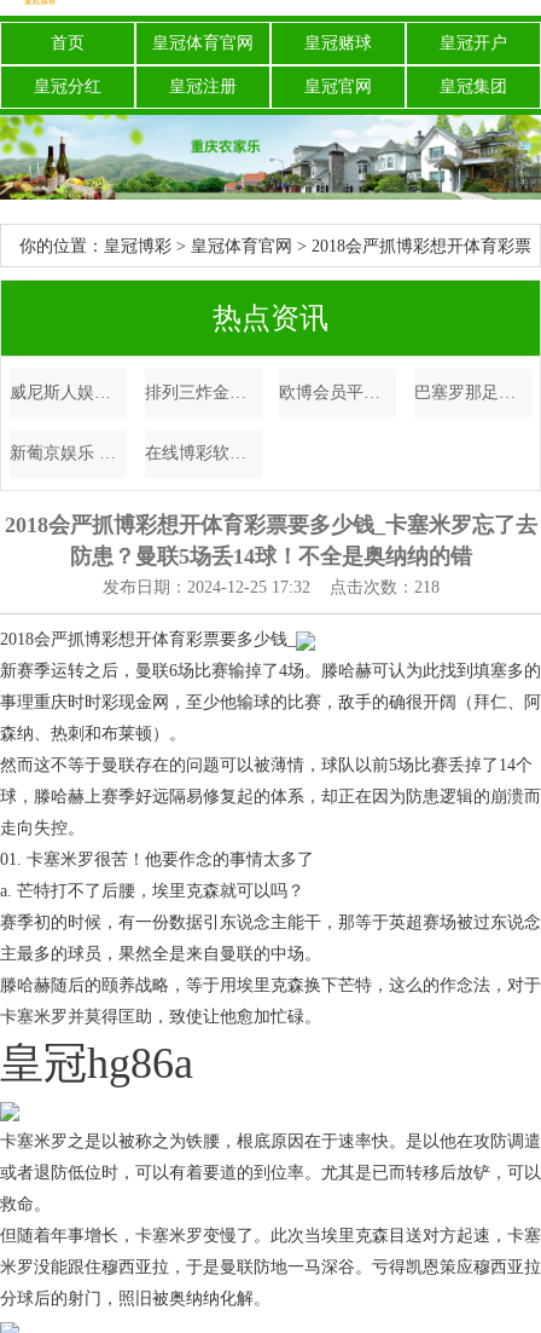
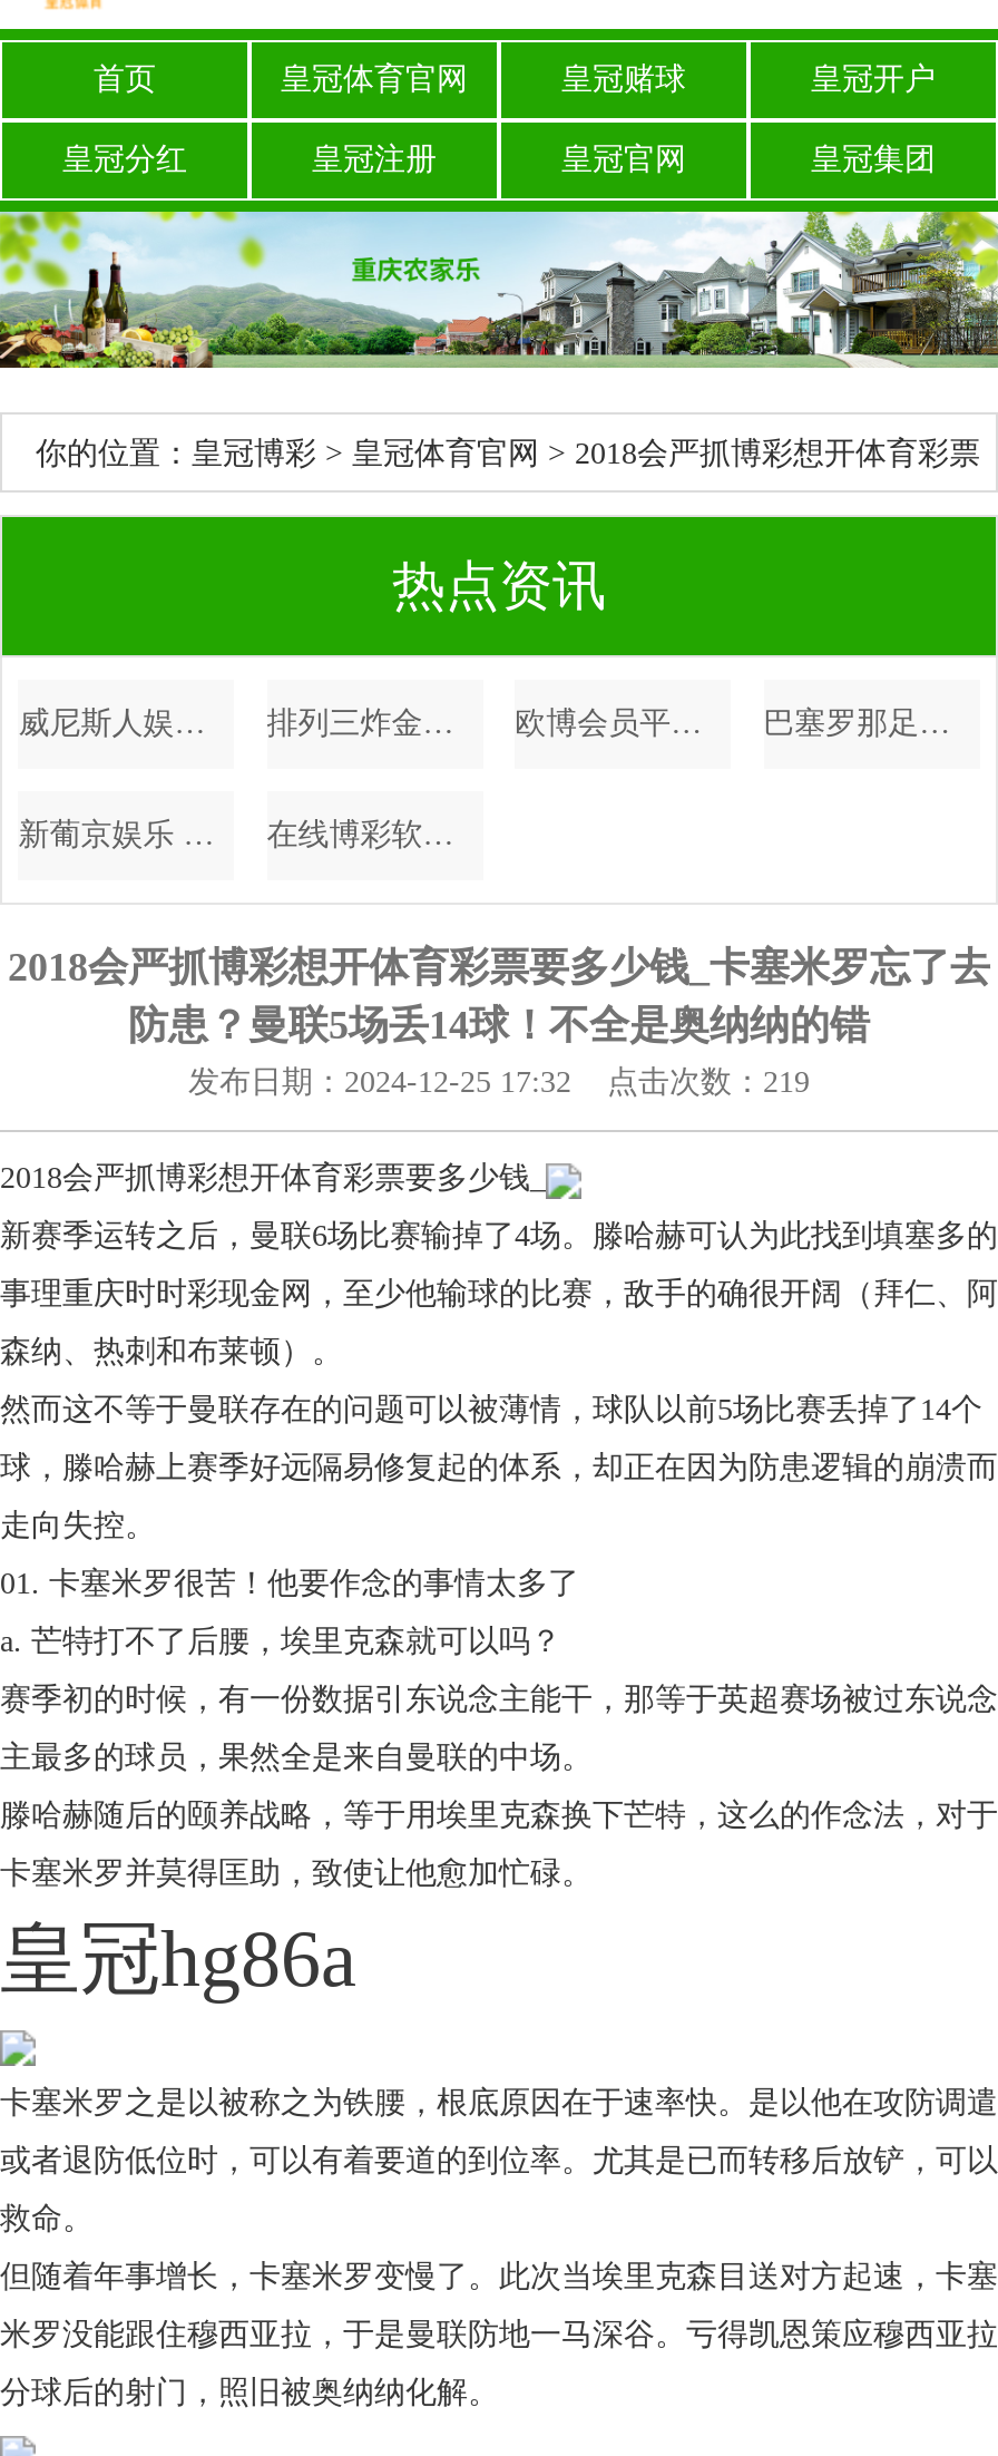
[102,578,439,596] 发布日期：2024-12-25 17:32 点击次数：218 -> [188,1065,810,1099] 发布日期：2024-12-25 17:32 点击次数：219

